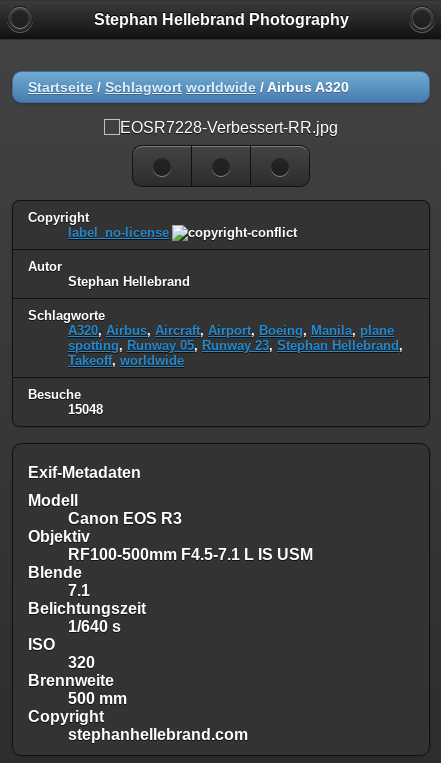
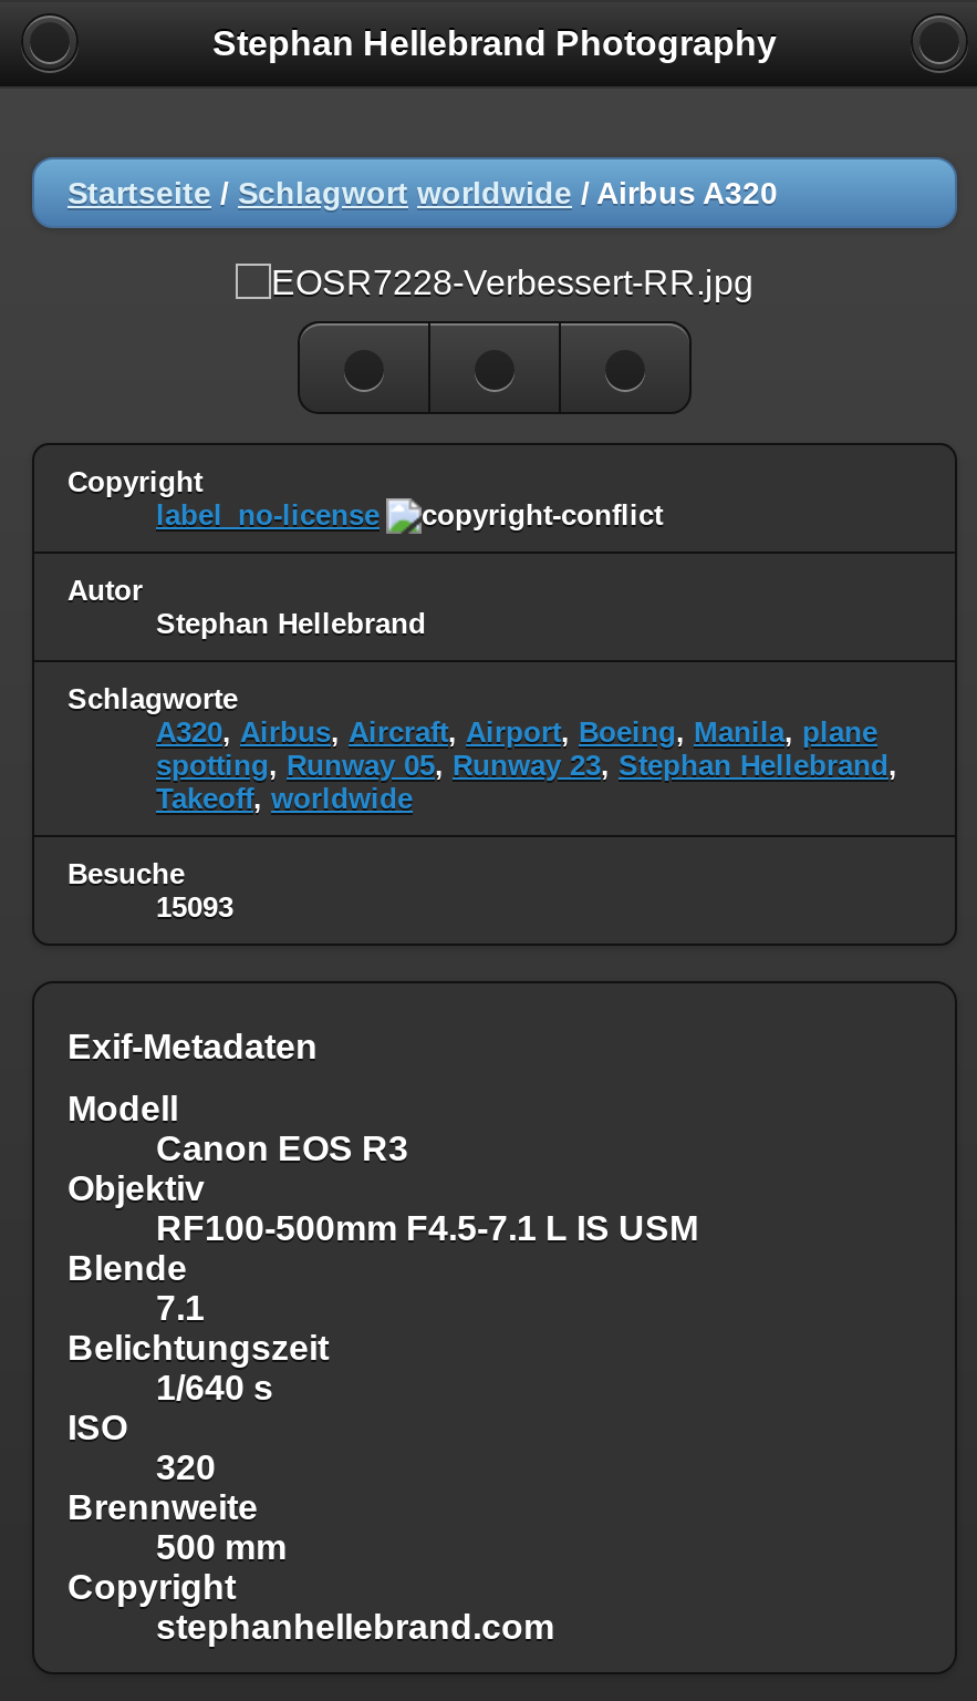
[68,402,103,417] 15048 -> [156,890,233,923] 15093

